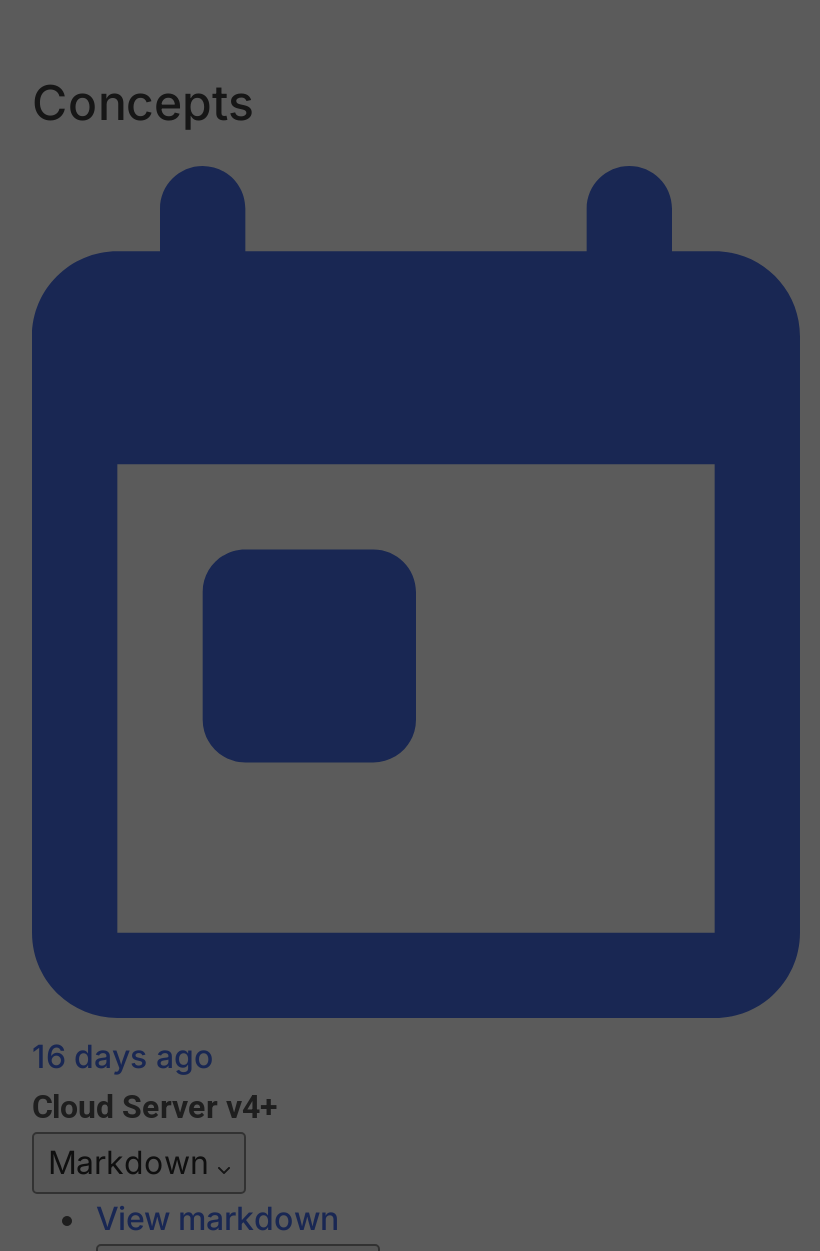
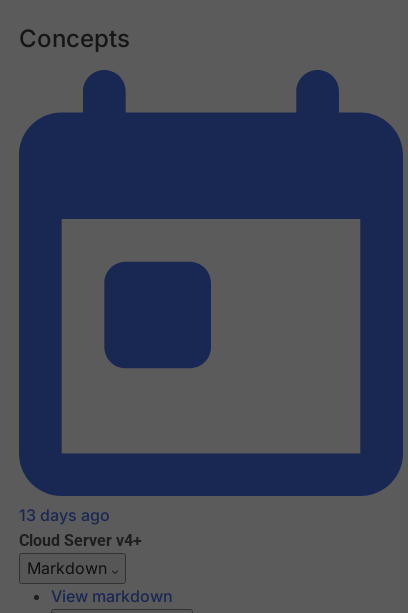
[32,1037,214,1077] 16 days ago -> [19,505,110,525] 13 days ago

